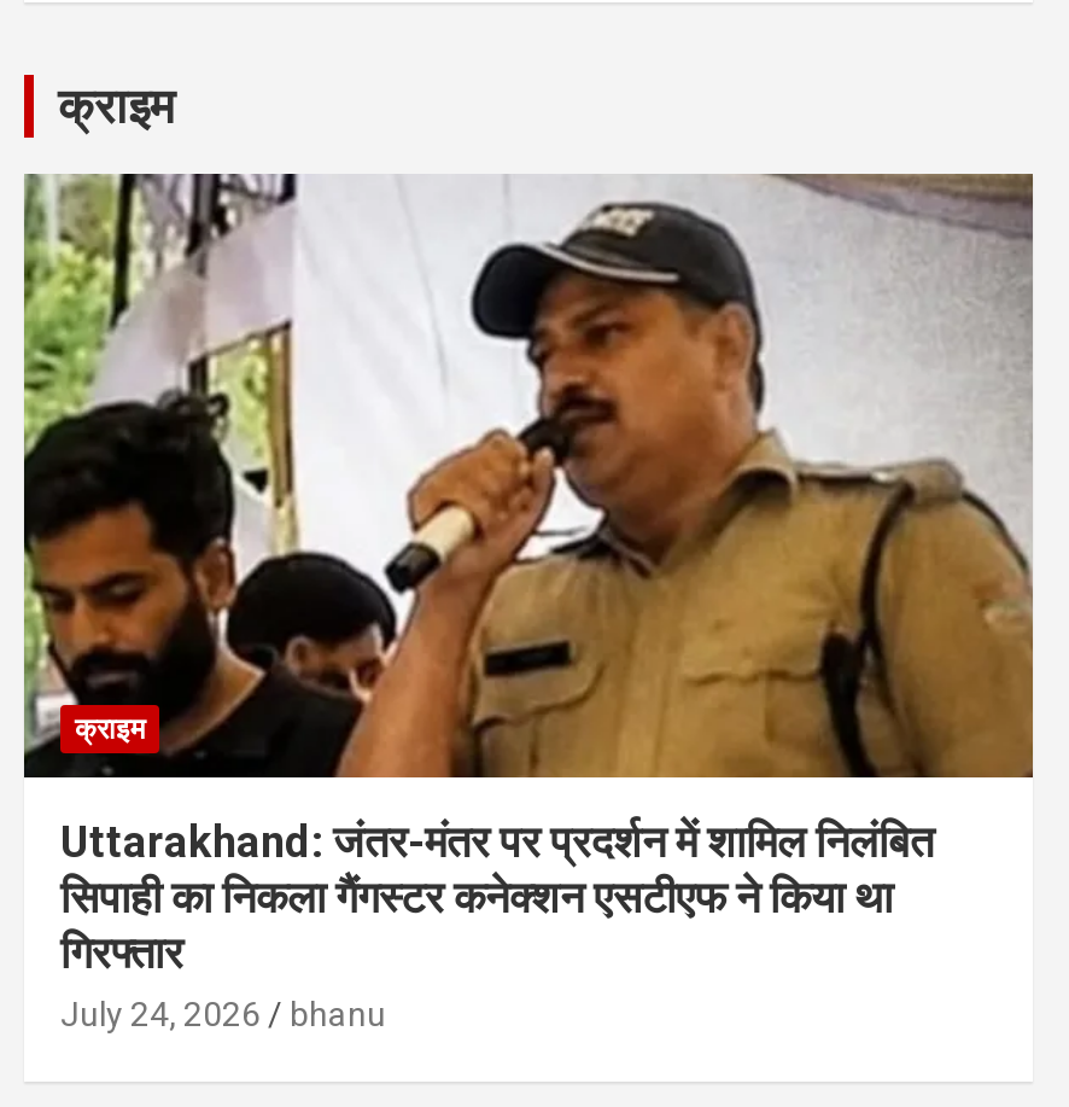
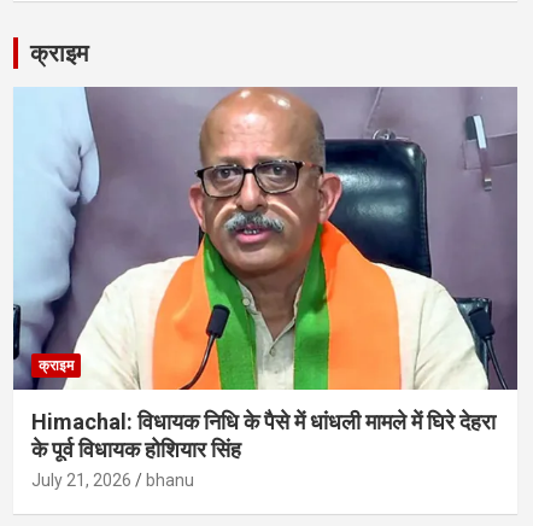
[22,171,1033,1034] [image] | Uttarakhand: जंतर-मंतर पर प्रदर्शन में शामिल निलंबित | सिपाही का निकला गैंगस्टर कनेक्शन एसटीएफ ने किया था | गिरफ्तार | July 24, 2026 -> [12,86,517,490] [image] | Himachal: विधायक निधि के पैसे में धांधली मामले में घिरे देहरा | के पूर्व विधायक होशियार सिंह | July 21, 2026

